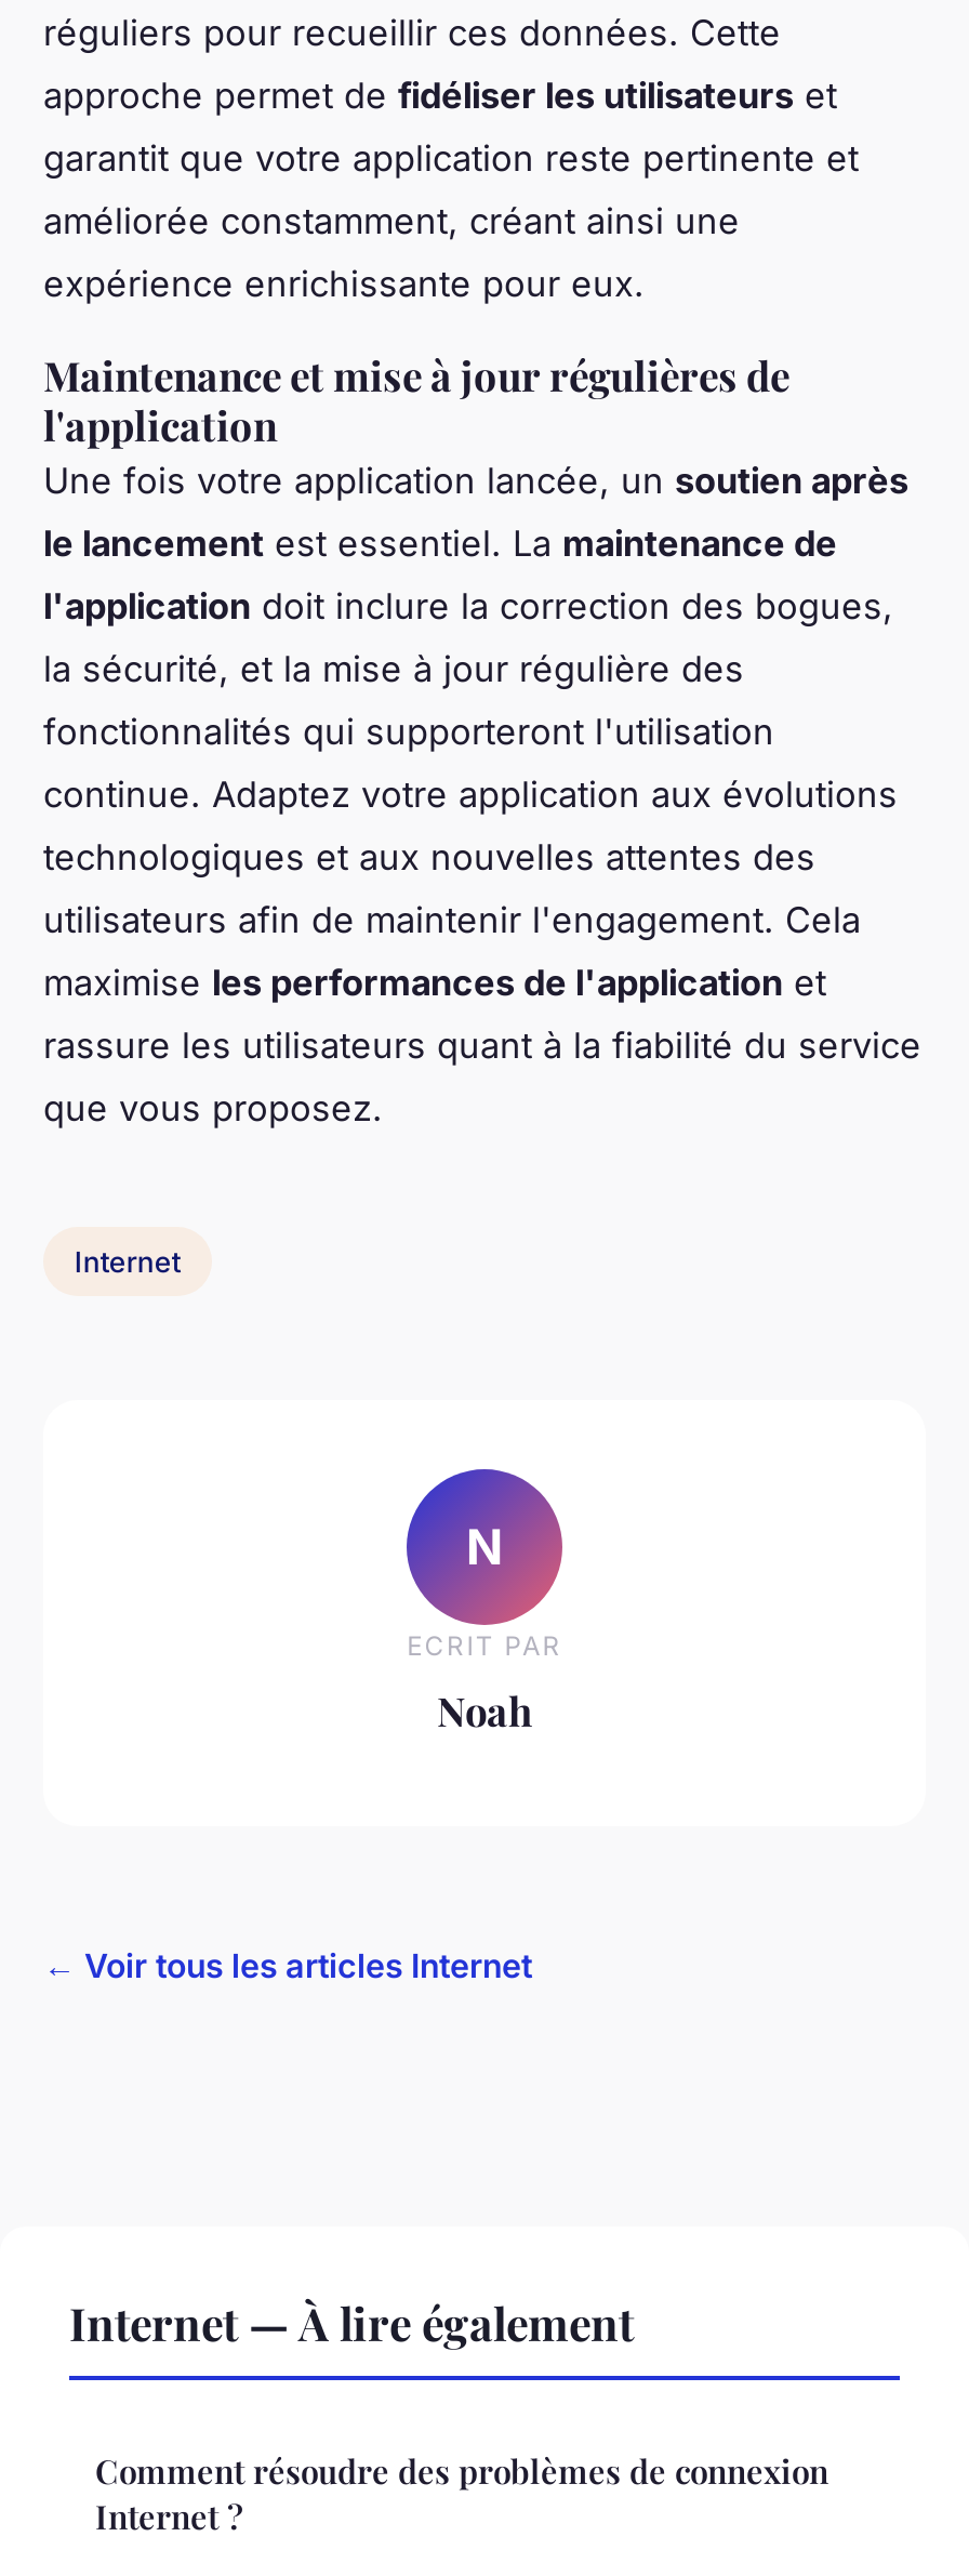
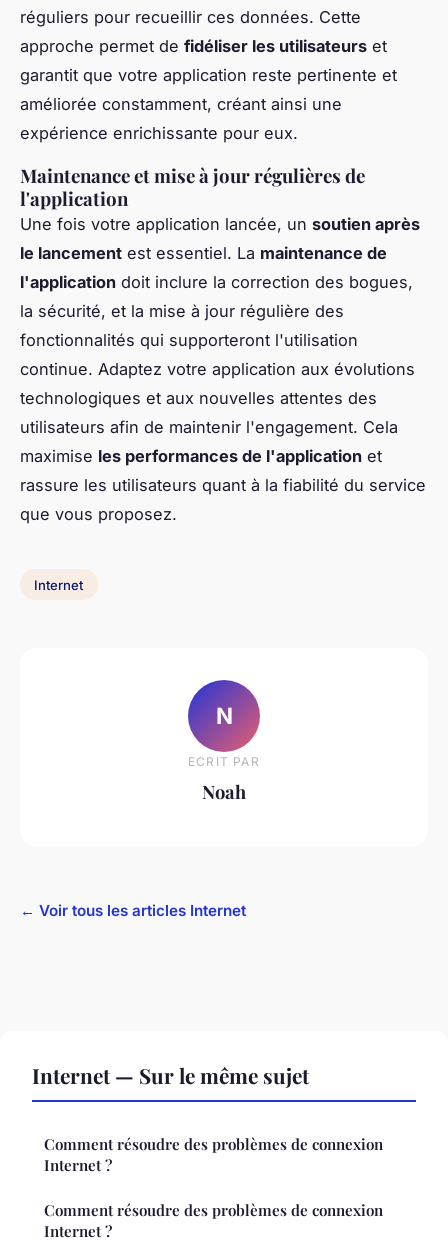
[69,2291,634,2352] Internet — À lire également -> [32,1061,383,1175] Internet — Sur le même sujet | Comment résoudre des problèmes de connexion | Internet ?

